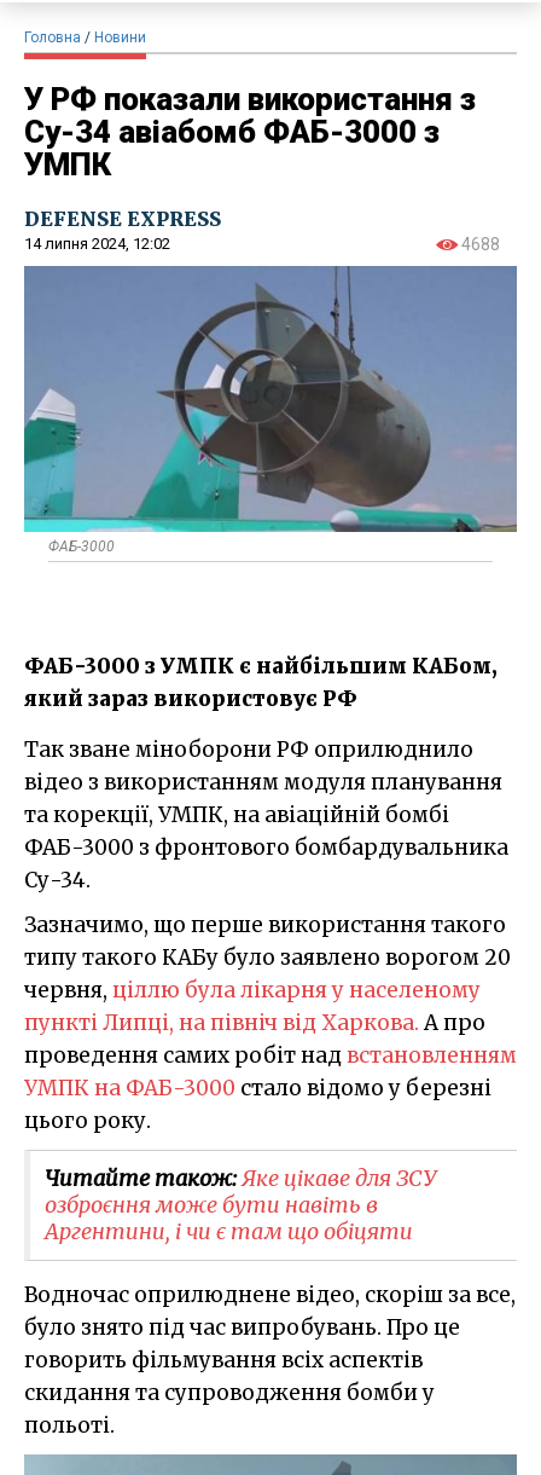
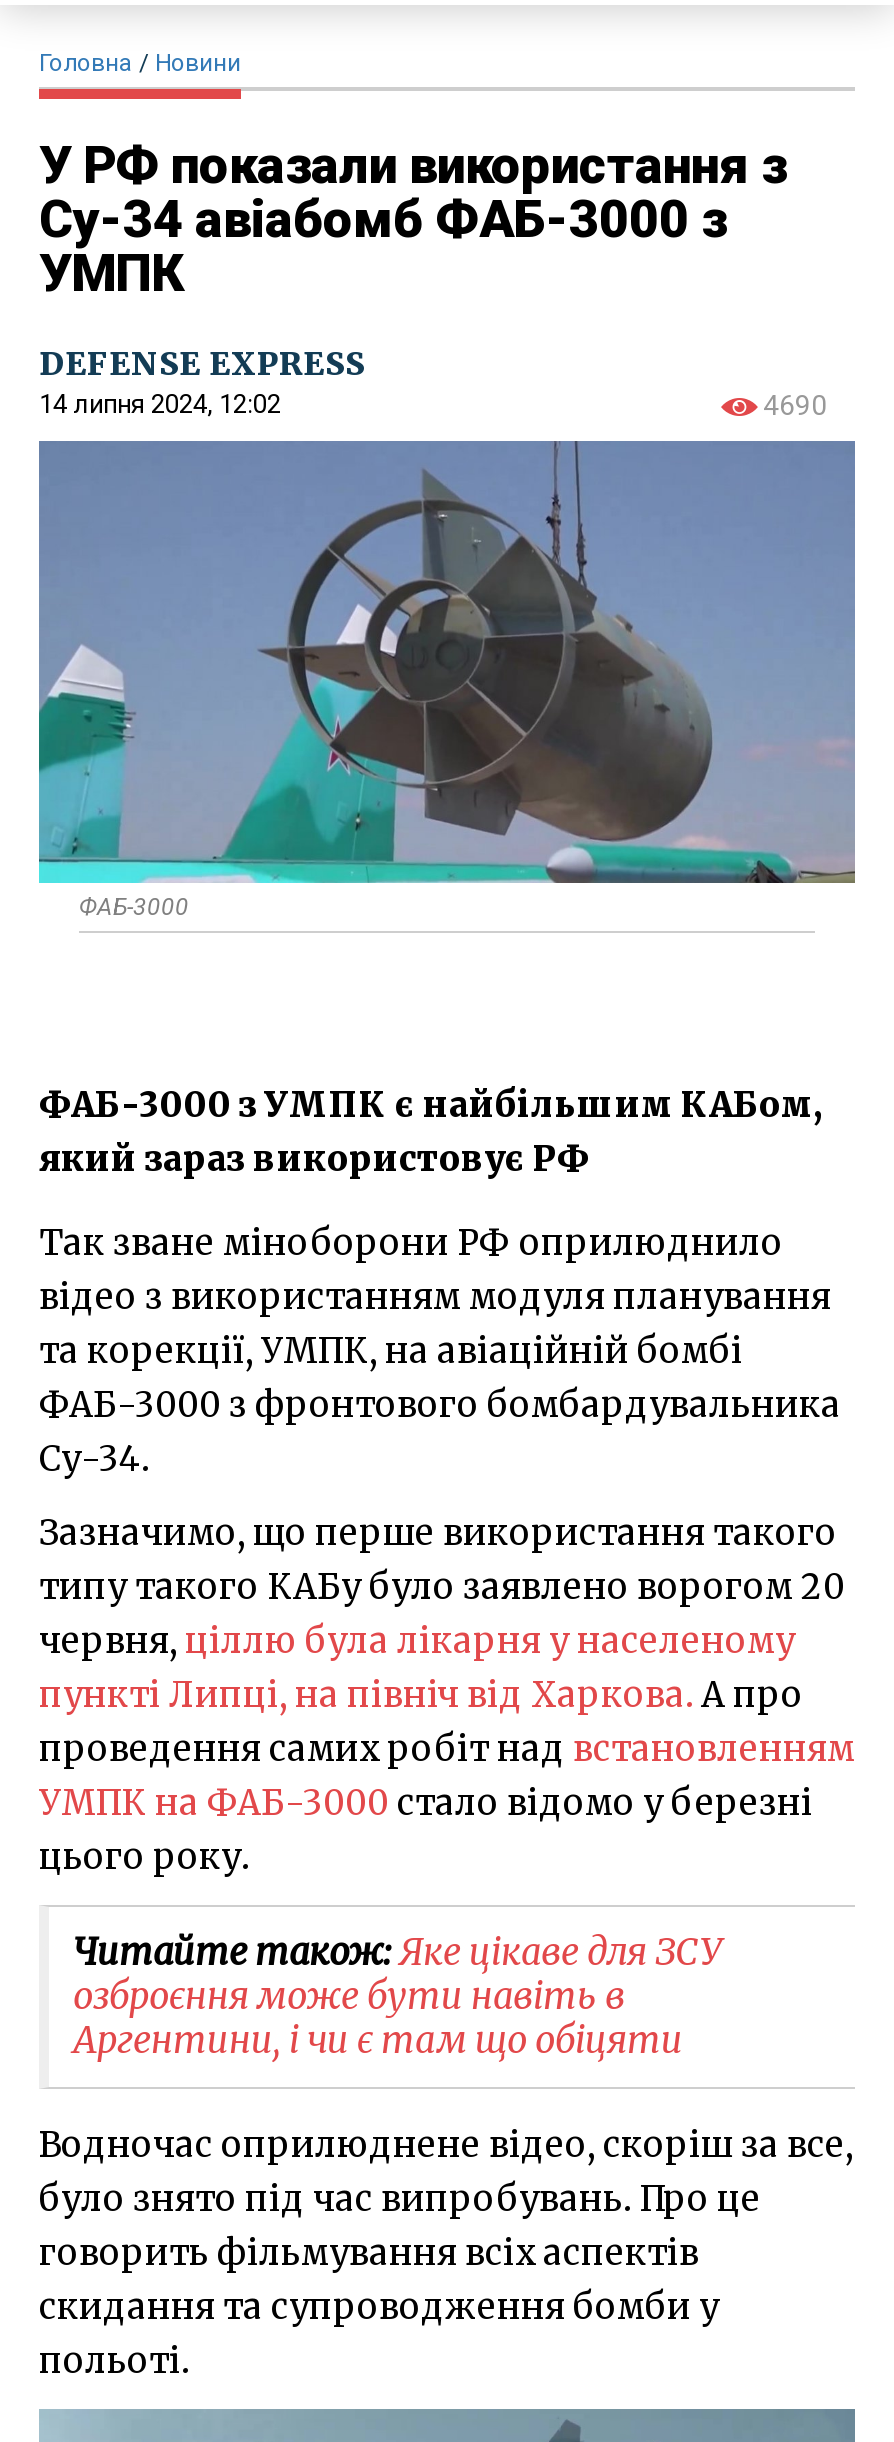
[458,234,500,254] 4688 -> [757,388,827,420] 4690

